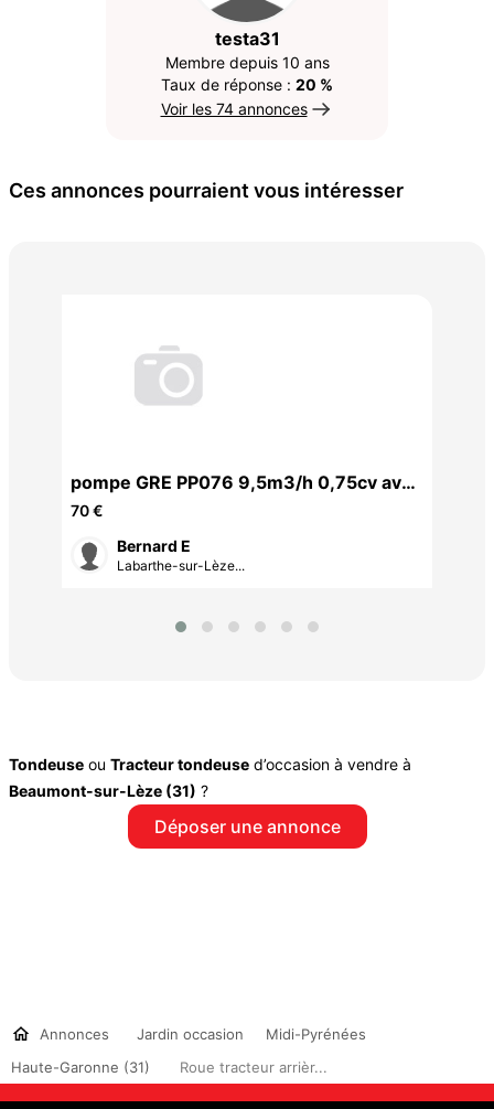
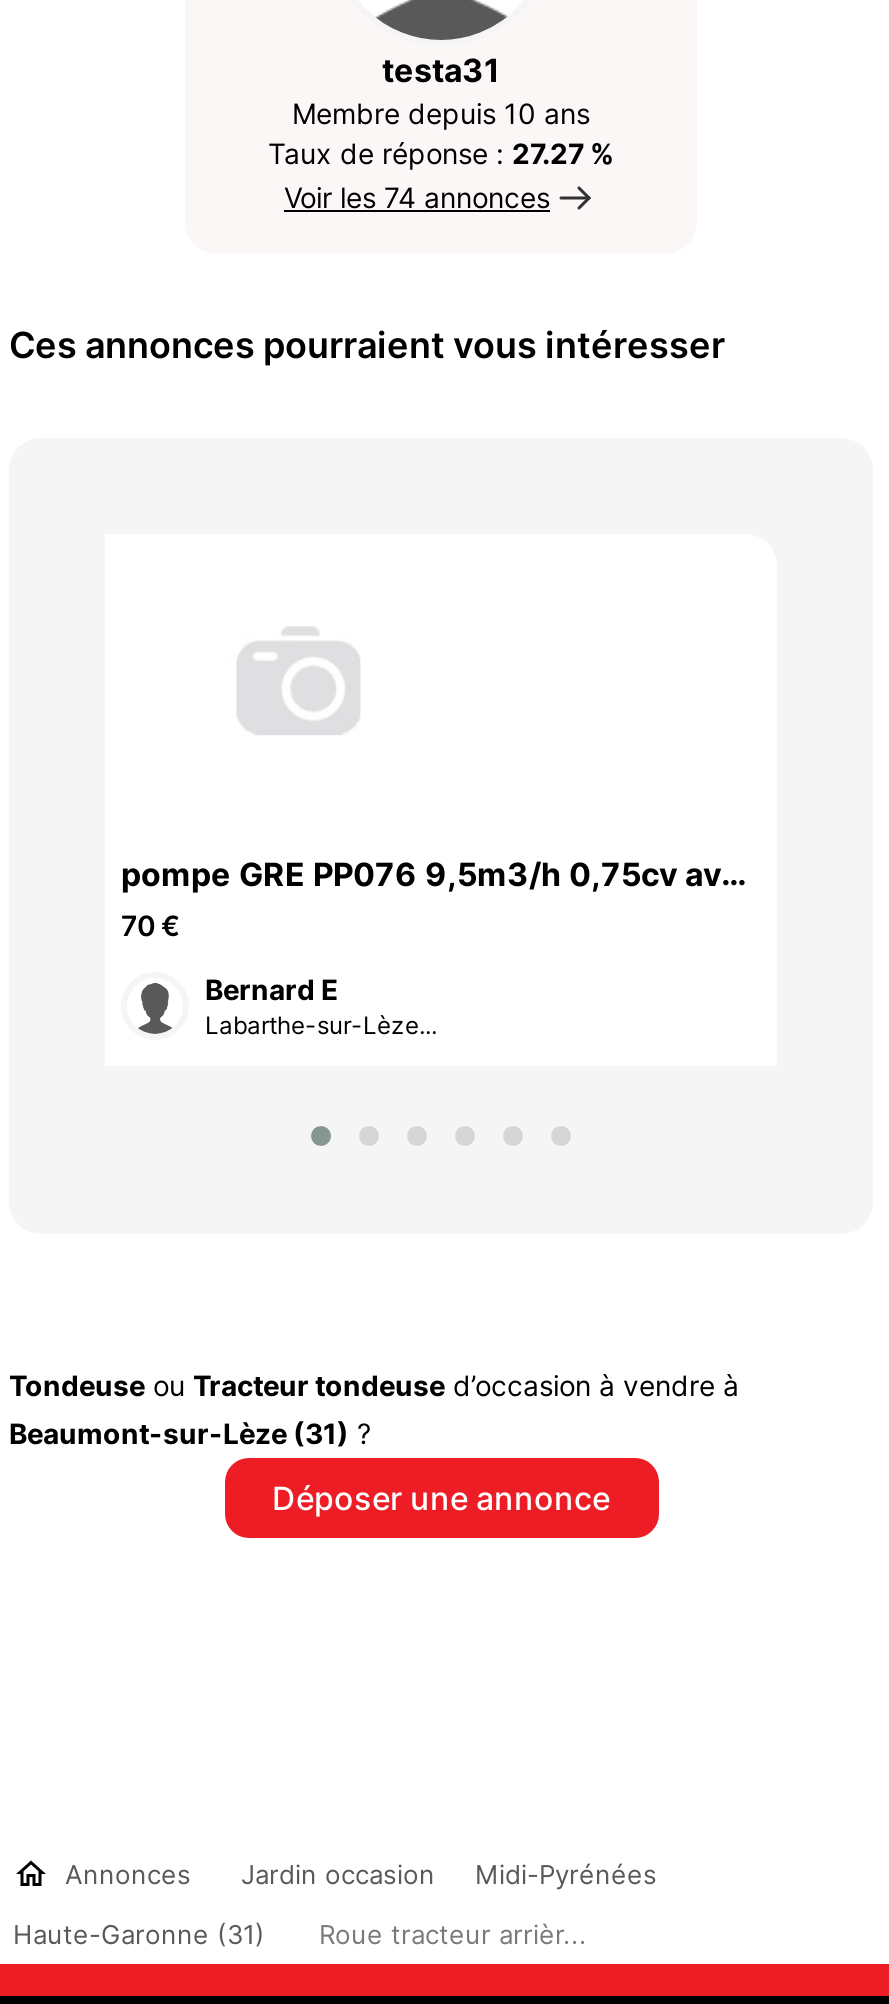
[161,75,333,94] Taux de réponse : 20 % -> [268,136,614,170] Taux de réponse : 27.27 %

